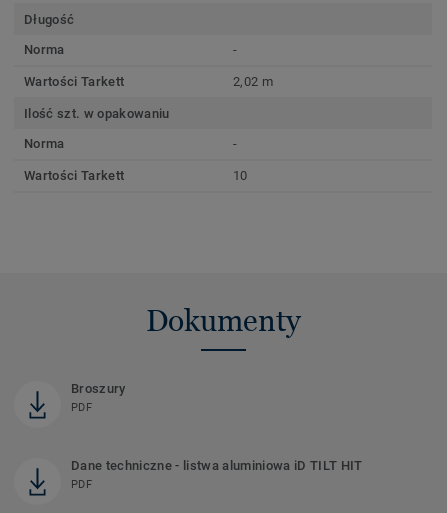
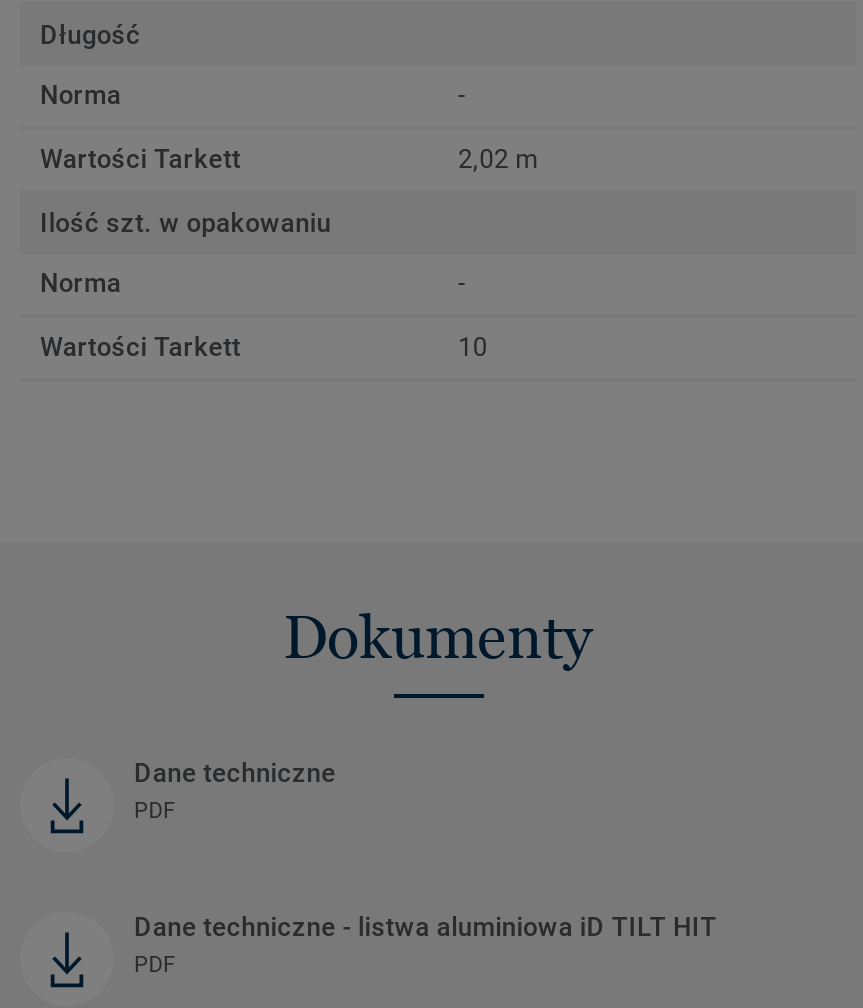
[71,381,126,396] Broszury -> [134,758,336,788] Dane techniczne

